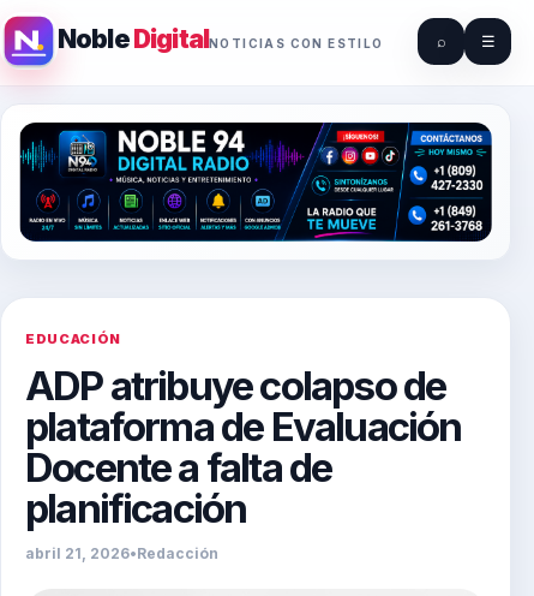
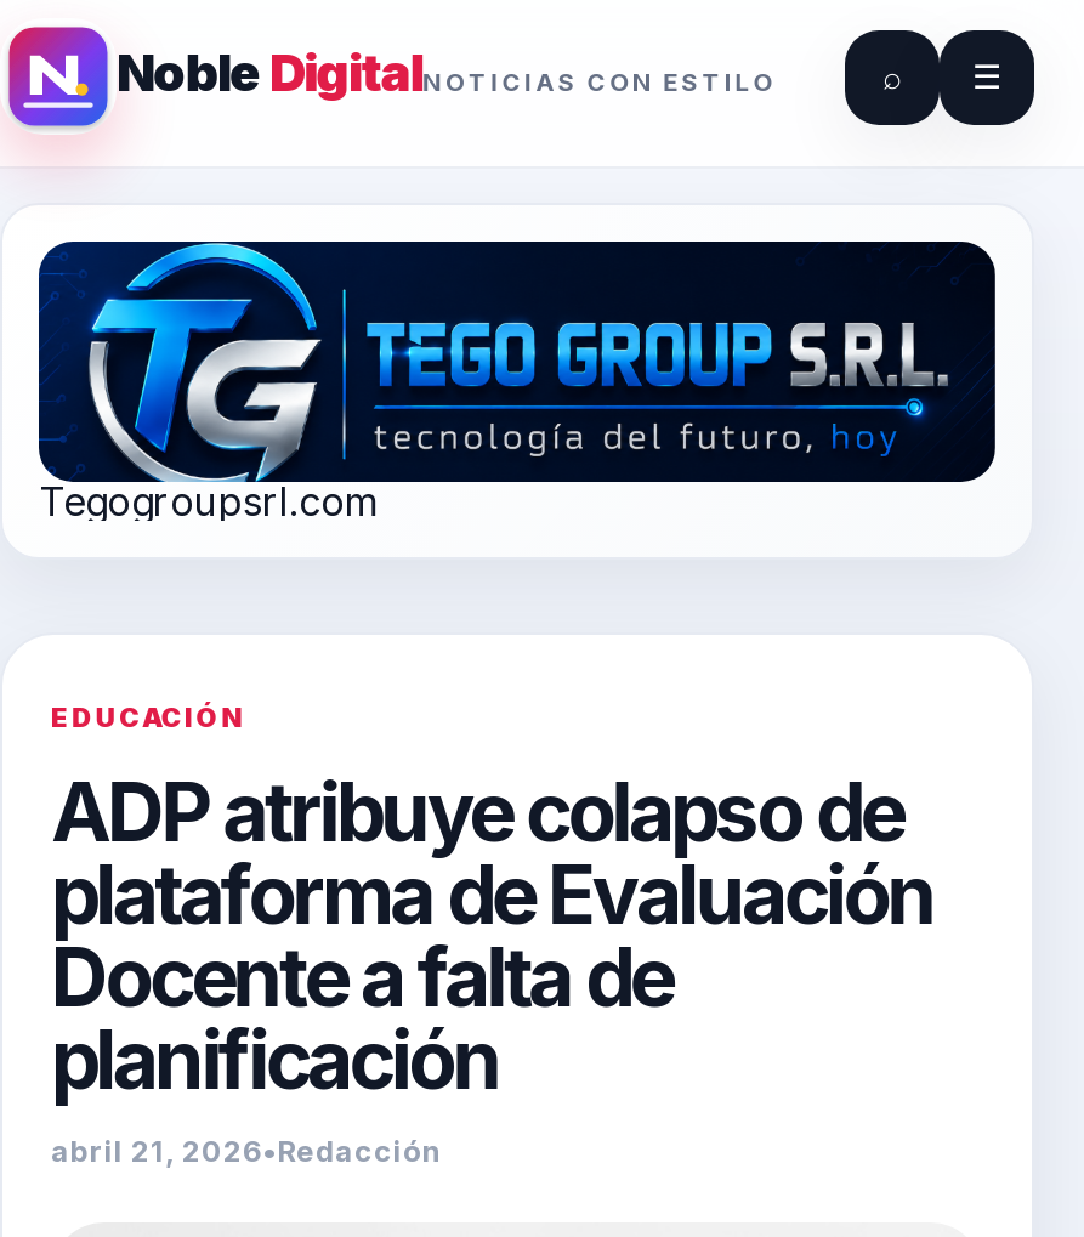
none -> [39,476,379,524] Tegogroupsrl.com
[19,121,493,243] [image] -> [36,239,998,484] [image]

